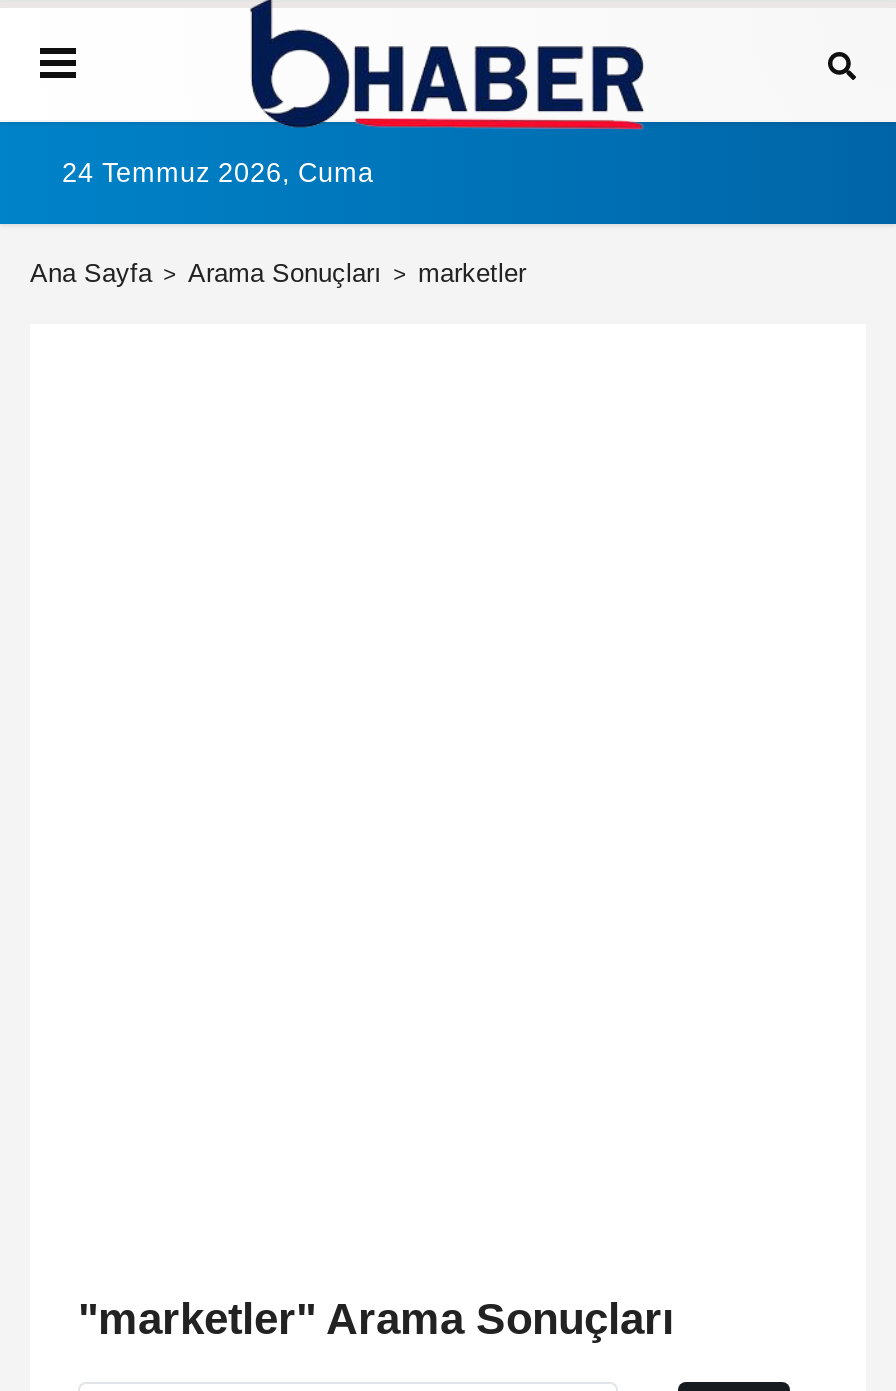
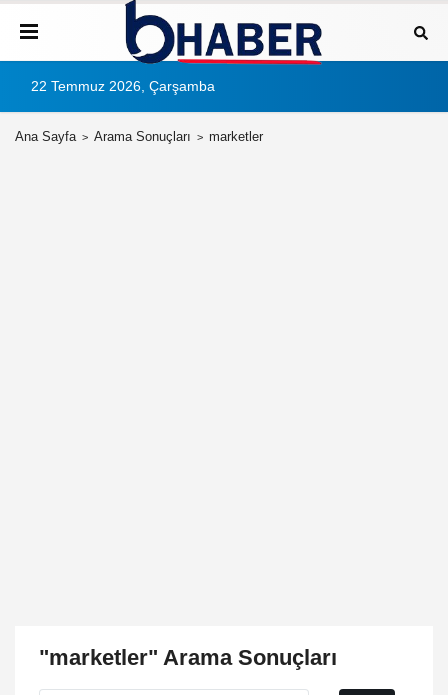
[62,158,374,188] 24 Temmuz 2026, Cuma -> [31,79,215,94] 22 Temmuz 2026, Çarşamba

